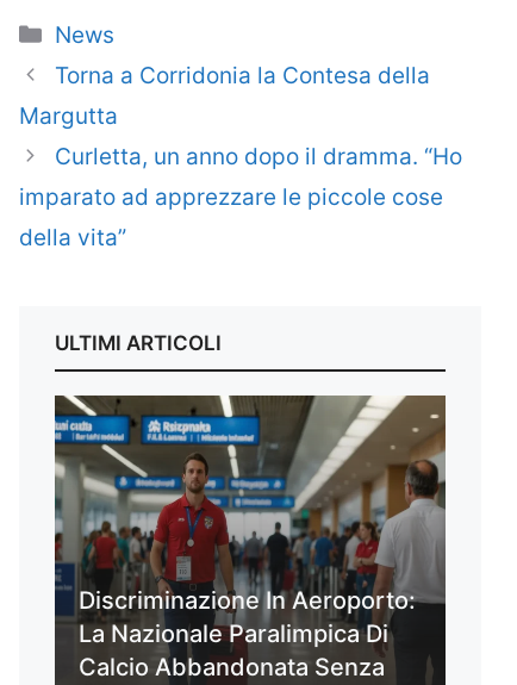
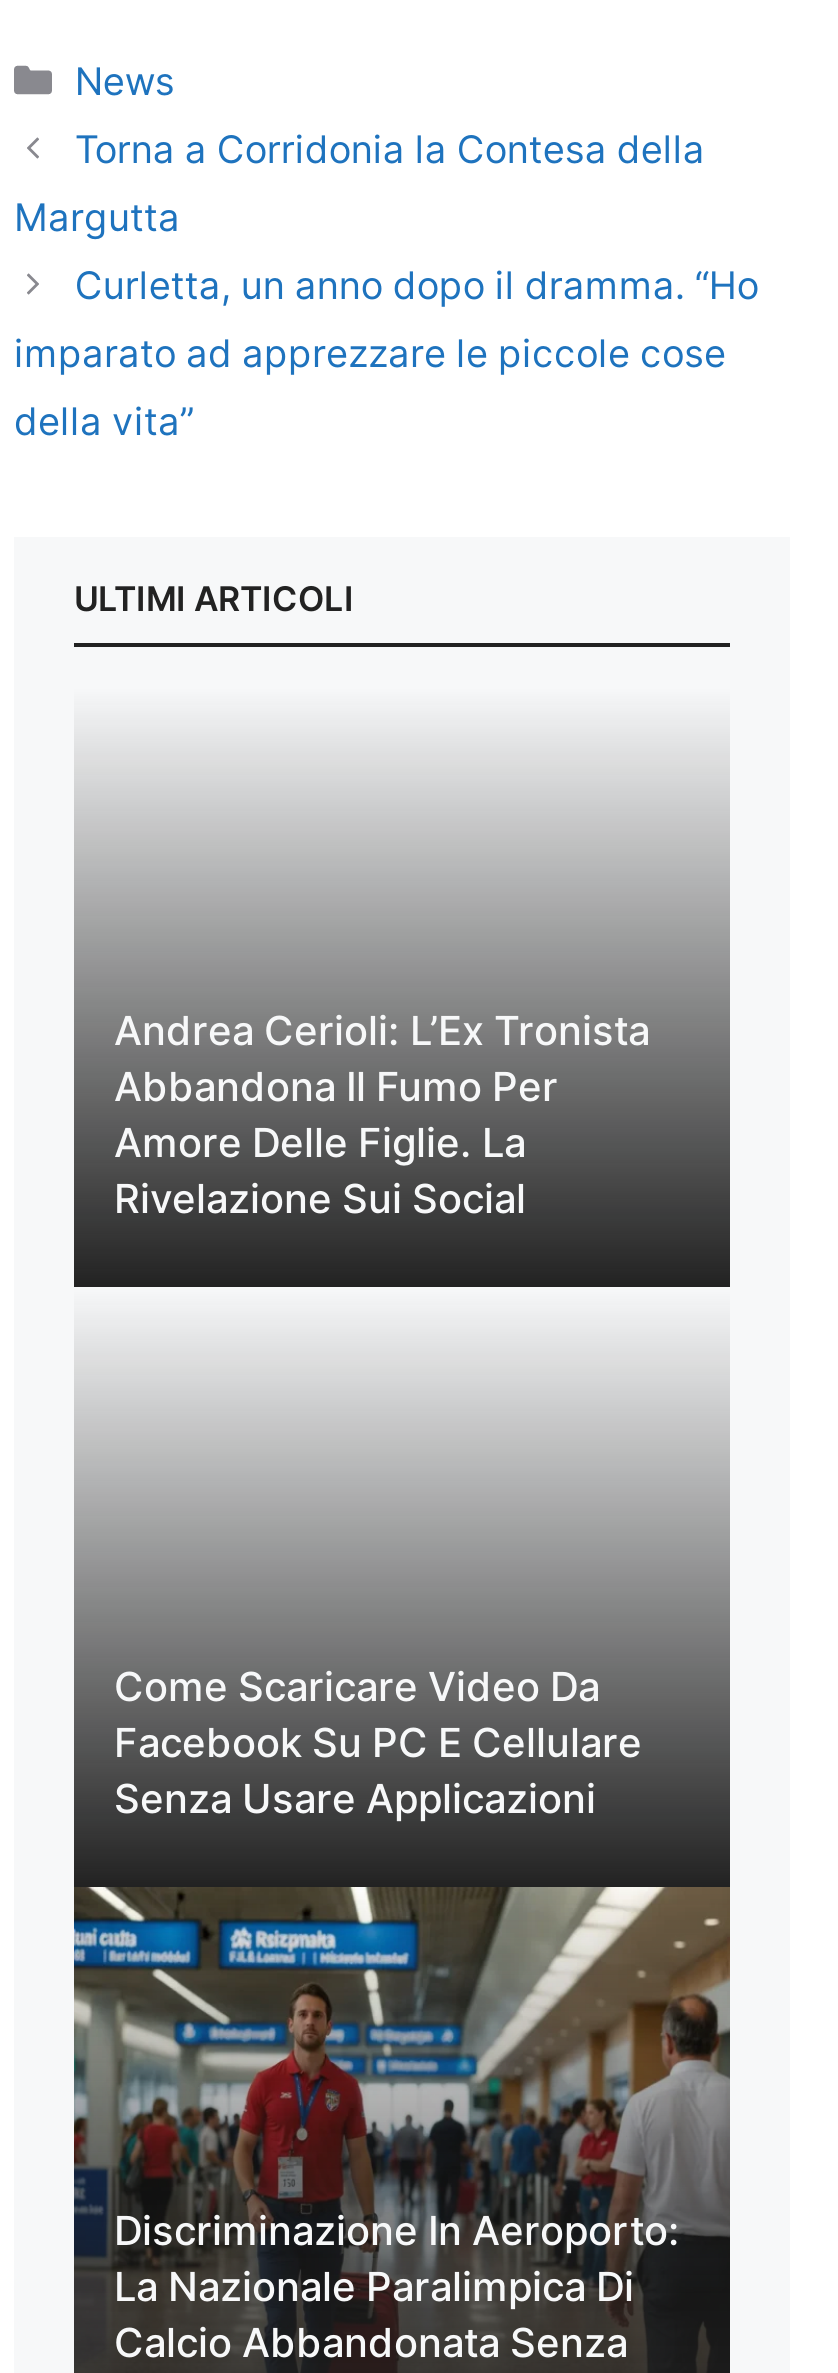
none -> [74,743,730,1229] [image] | Andrea Cerioli: L’Ex Tronista | Abbandona Il Fumo Per | Amore Delle Figlie. La | Rivelazione Sui Social
none -> [74,1343,730,1829] [image] | Come Scaricare Video Da | Facebook Su PC E Cellulare | Senza Usare Applicazioni

